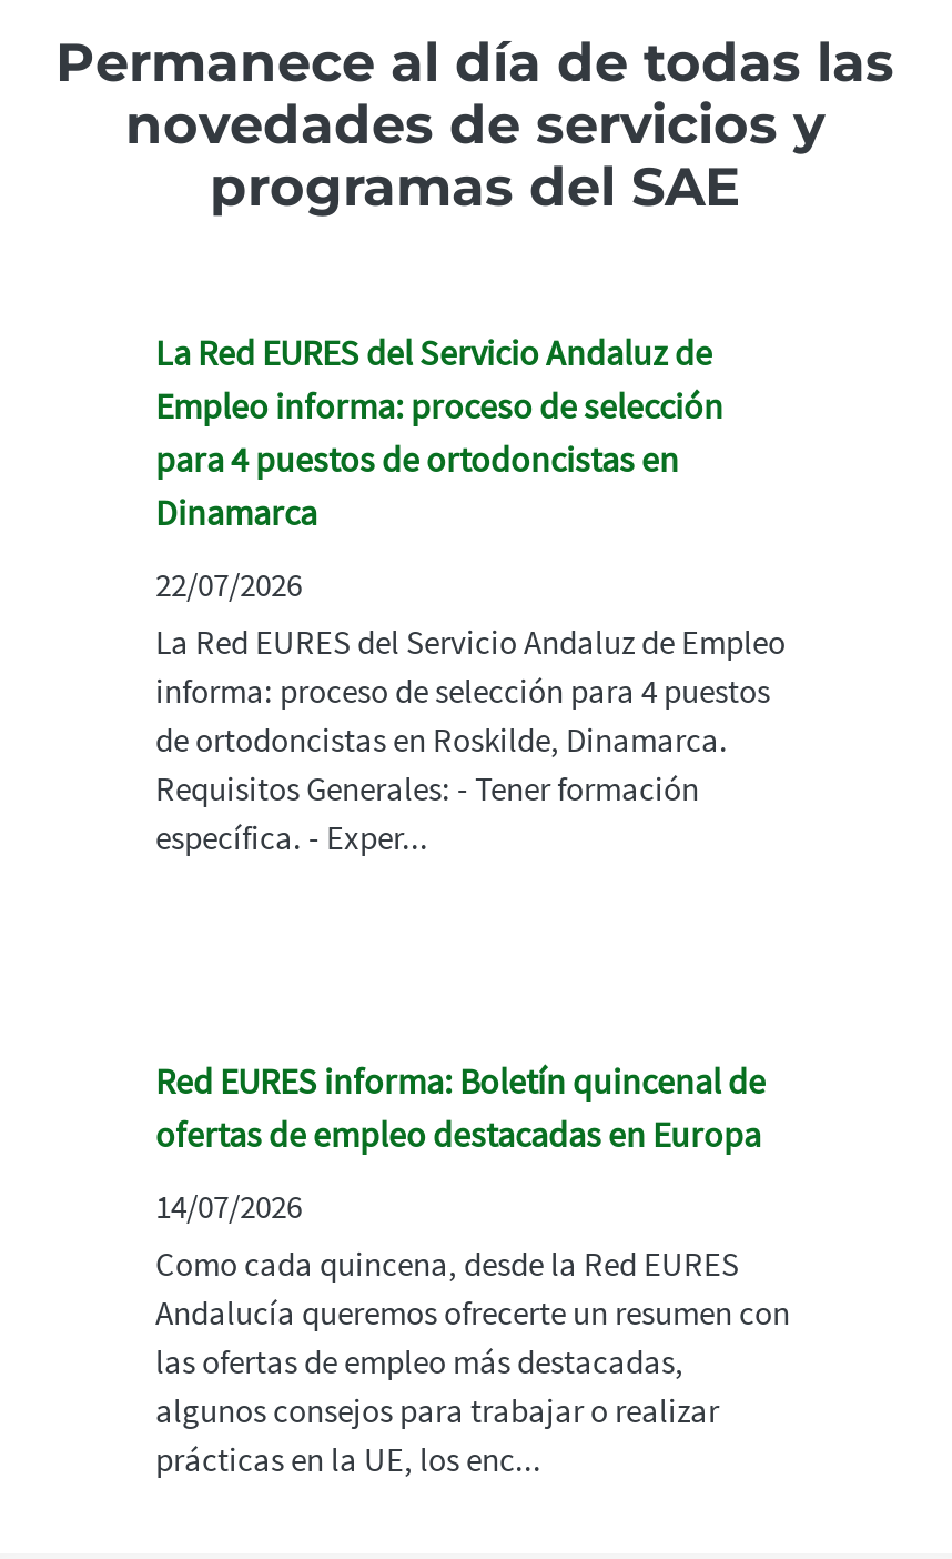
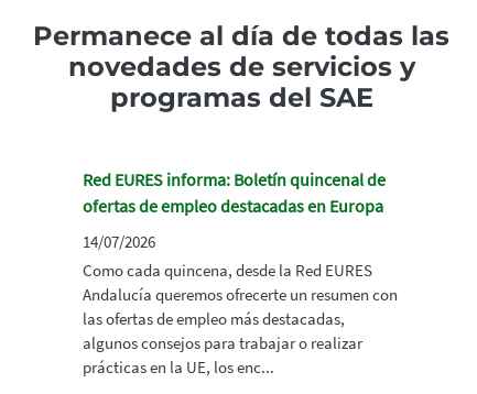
[155,330,786,858] La Red EURES del Servicio Andaluz de | Empleo informa: proceso de selección | para 4 puestos de ortodoncistas en | Dinamarca | 22/07/2026 | La Red EURES del Servicio Andaluz de Empleo | informa: proceso de selección para 4 puestos | de ortodoncistas en Roskilde, Dinamarca. | Requisitos Generales: - Tener formación | específica. - Exper... -> none

